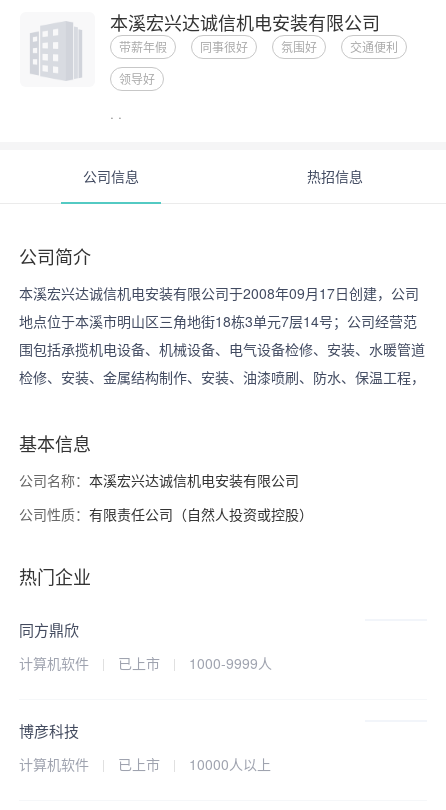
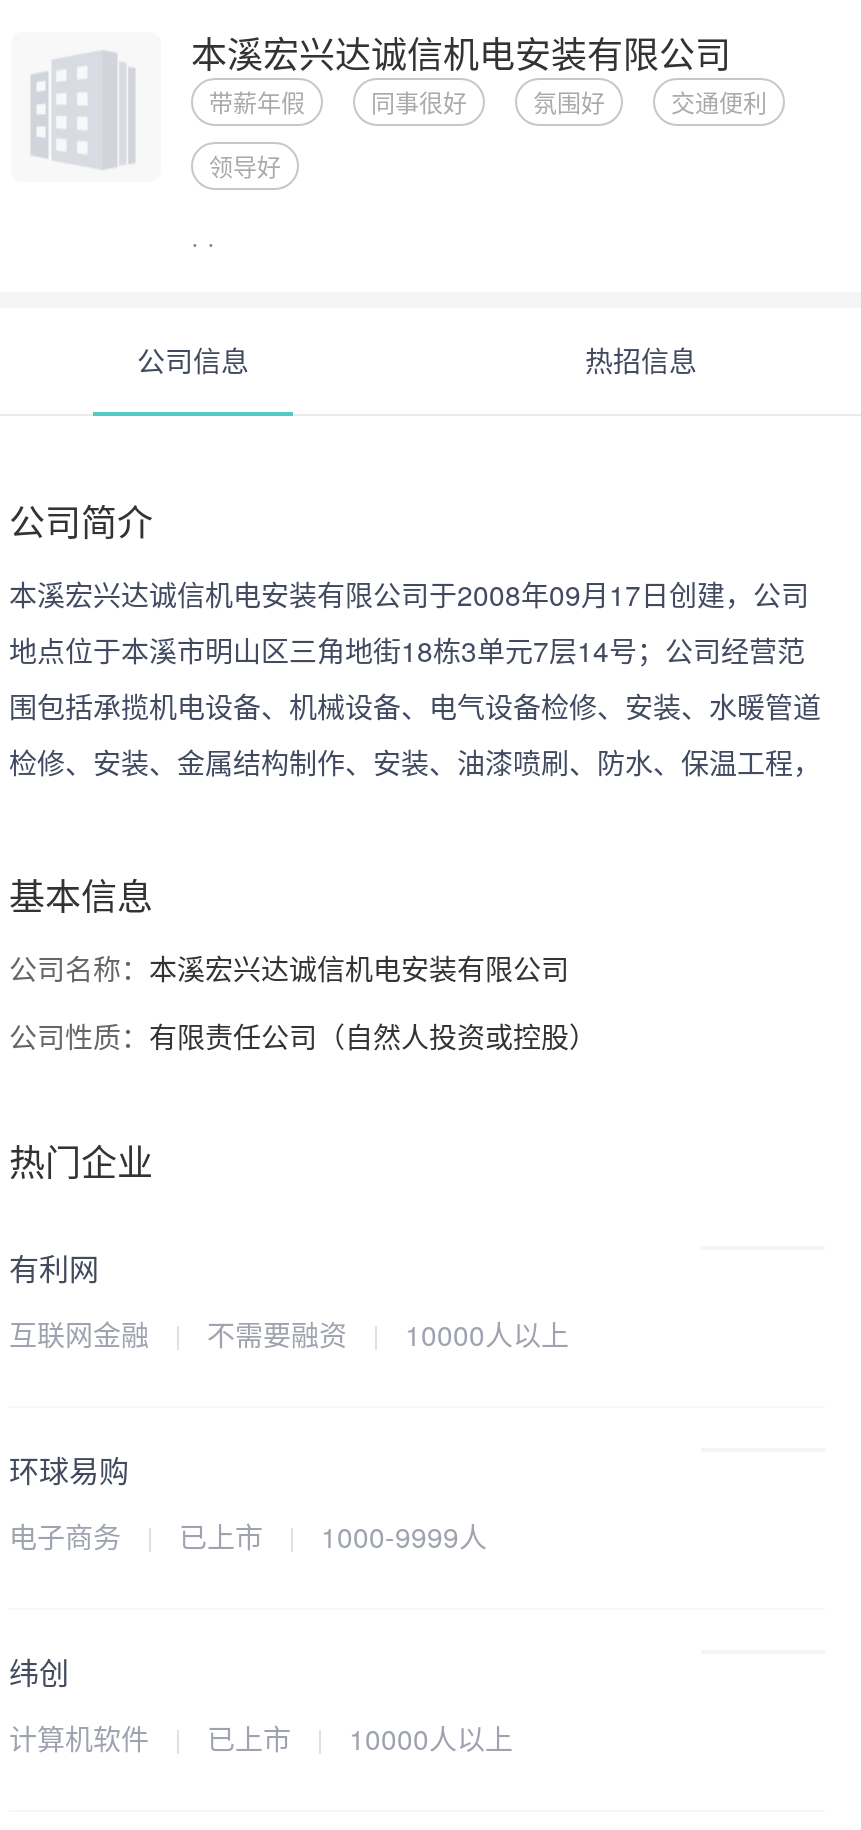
[19,619,93,673] 同方鼎欣 | 计算机软件 -> [9,1246,569,1556] 有利网 | 互联网金融 | 不需要融资 | 10000人以上 | 环球易购 | 电子商务
[19,720,79,741] 博彦科技 -> [9,1650,69,1692] 纬创

